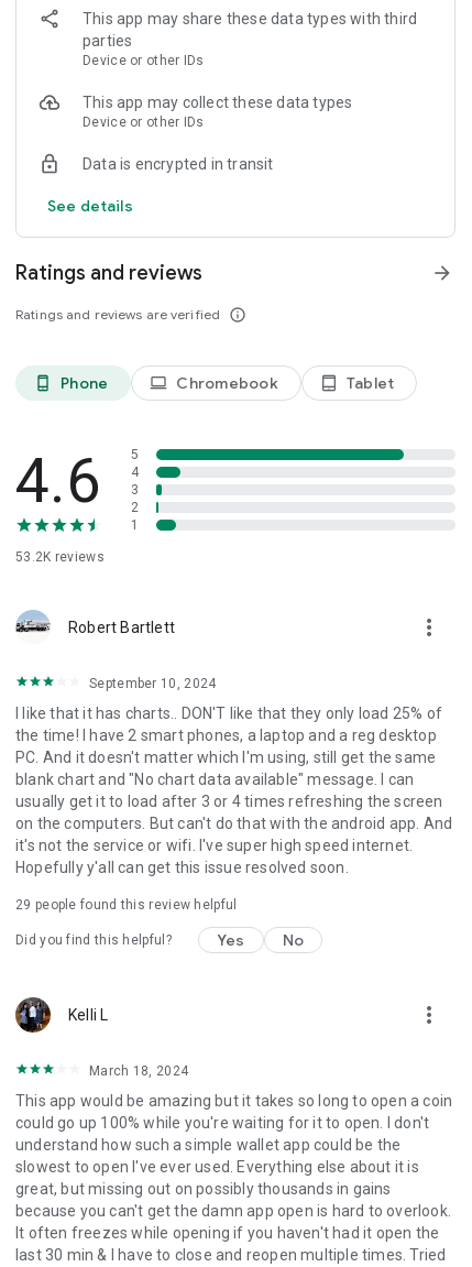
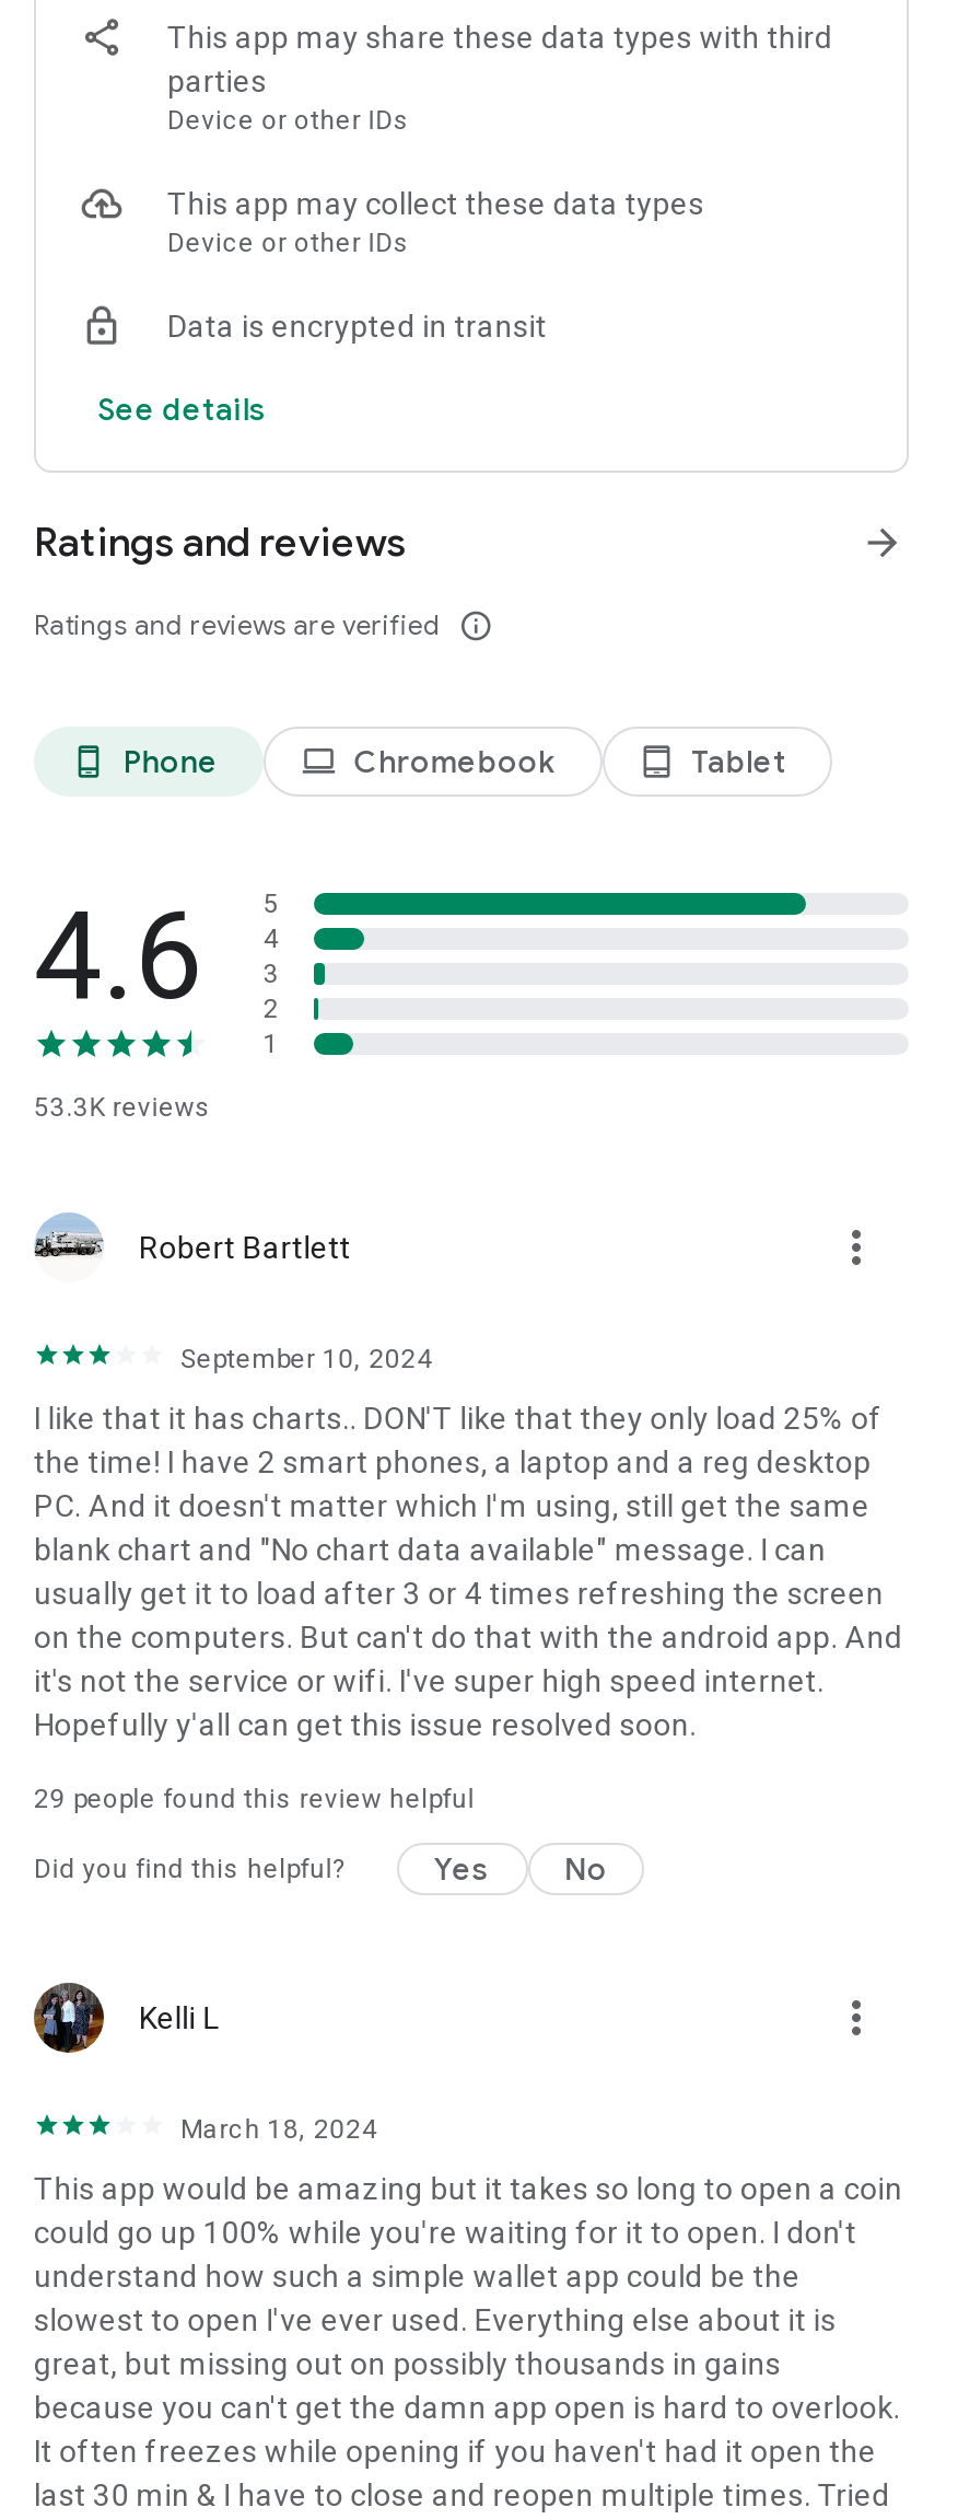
[15,549,104,565] 53.2K reviews -> [34,1092,211,1123] 53.3K reviews

